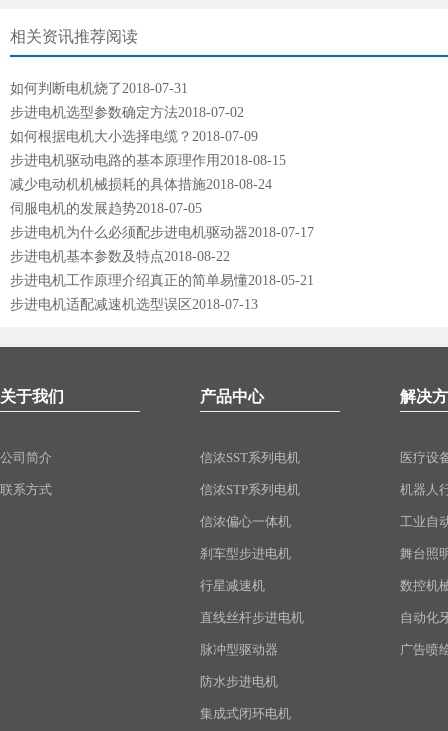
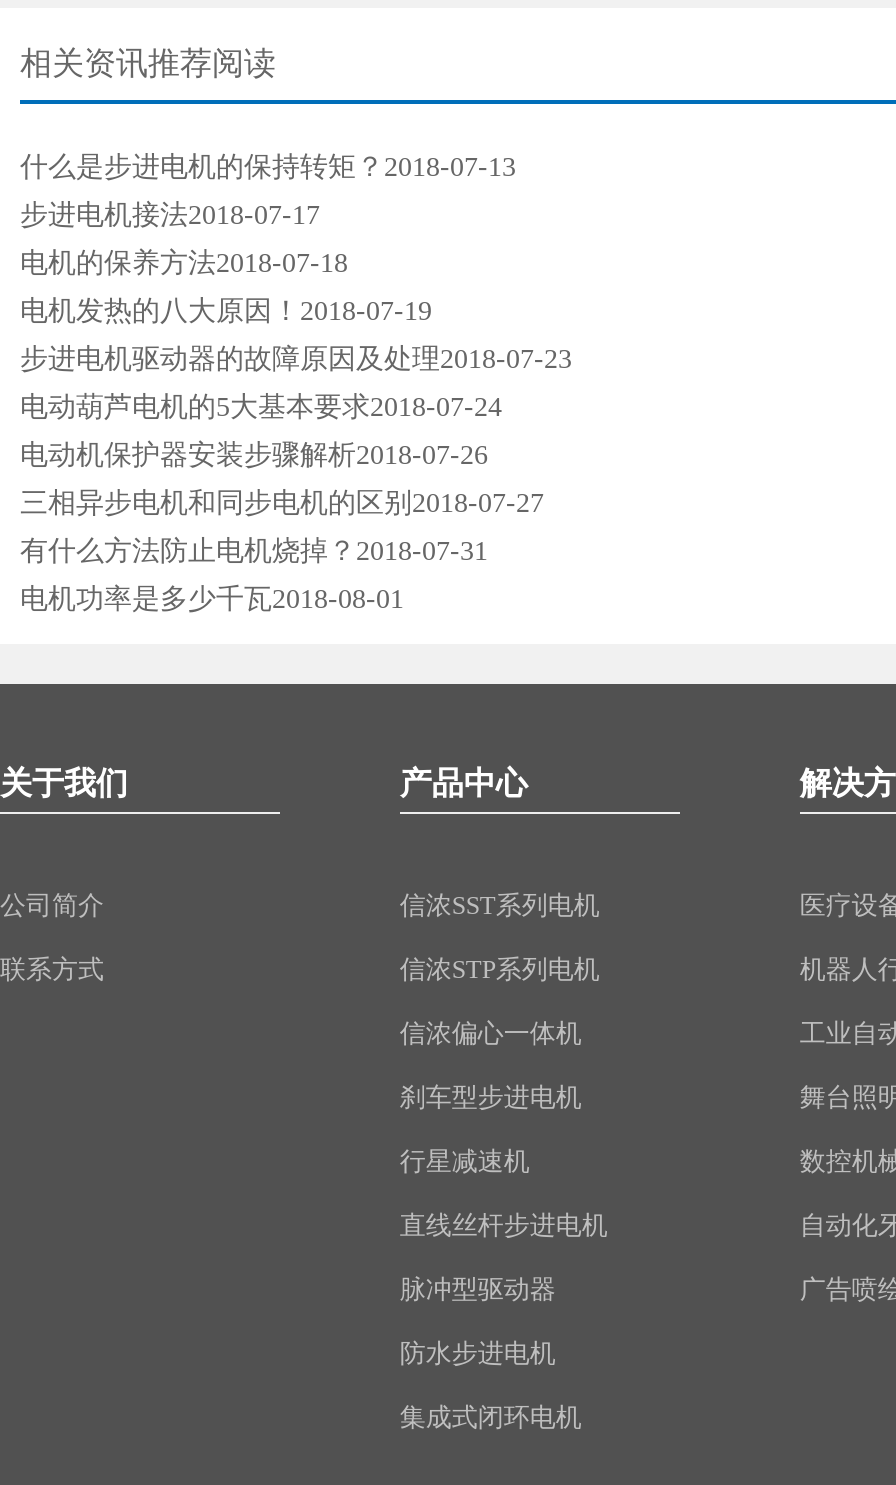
[10,81,188,96] 如何判断电机烧了2018-07-31 -> [20,153,516,183] 什么是步进电机的保持转矩？2018-07-13
[10,105,244,120] 步进电机选型参数确定方法2018-07-02 -> [20,201,320,231] 步进电机接法2018-07-17
[10,129,258,144] 如何根据电机大小选择电缆？2018-07-09 -> [20,249,348,279] 电机的保养方法2018-07-18
[10,153,286,168] 步进电机驱动电路的基本原理作用2018-08-15 -> [20,297,432,327] 电机发热的八大原因！2018-07-19
[10,177,272,192] 减少电动机机械损耗的具体措施2018-08-24 -> [20,345,572,375] 步进电机驱动器的故障原因及处理2018-07-23
[10,201,202,216] 伺服电机的发展趋势2018-07-05 -> [20,393,502,423] 电动葫芦电机的5大基本要求2018-07-24
[10,225,314,240] 步进电机为什么必须配步进电机驱动器2018-07-17 -> [20,441,488,471] 电动机保护器安装步骤解析2018-07-26
[10,249,230,264] 步进电机基本参数及特点2018-08-22 -> [20,489,544,519] 三相异步电机和同步电机的区别2018-07-27
[10,273,314,288] 步进电机工作原理介绍真正的简单易懂2018-05-21 -> [20,537,488,567] 有什么方法防止电机烧掉？2018-07-31
[10,297,258,312] 步进电机适配减速机选型误区2018-07-13 -> [20,585,404,615] 电机功率是多少千瓦2018-08-01

